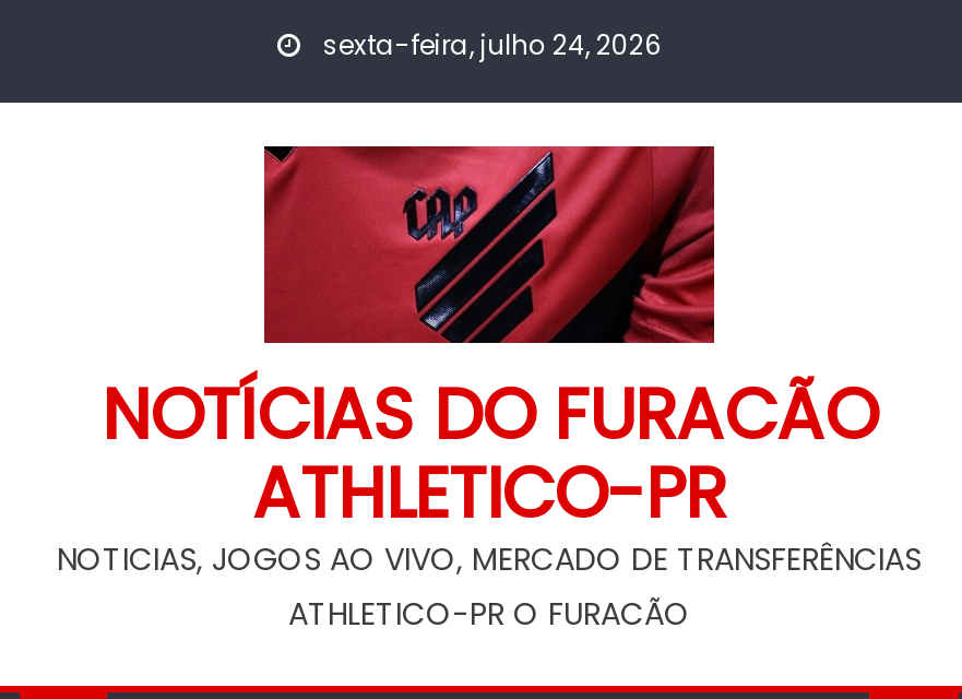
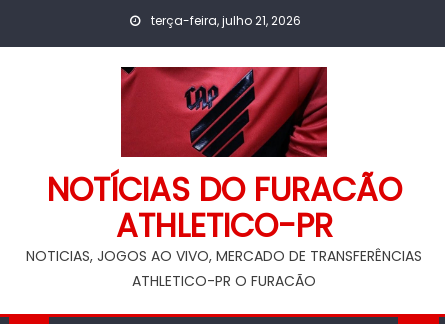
[317,26,662,63] sexta-feira, julho 24, 2026 -> [147,12,300,29] terça-feira, julho 21, 2026

